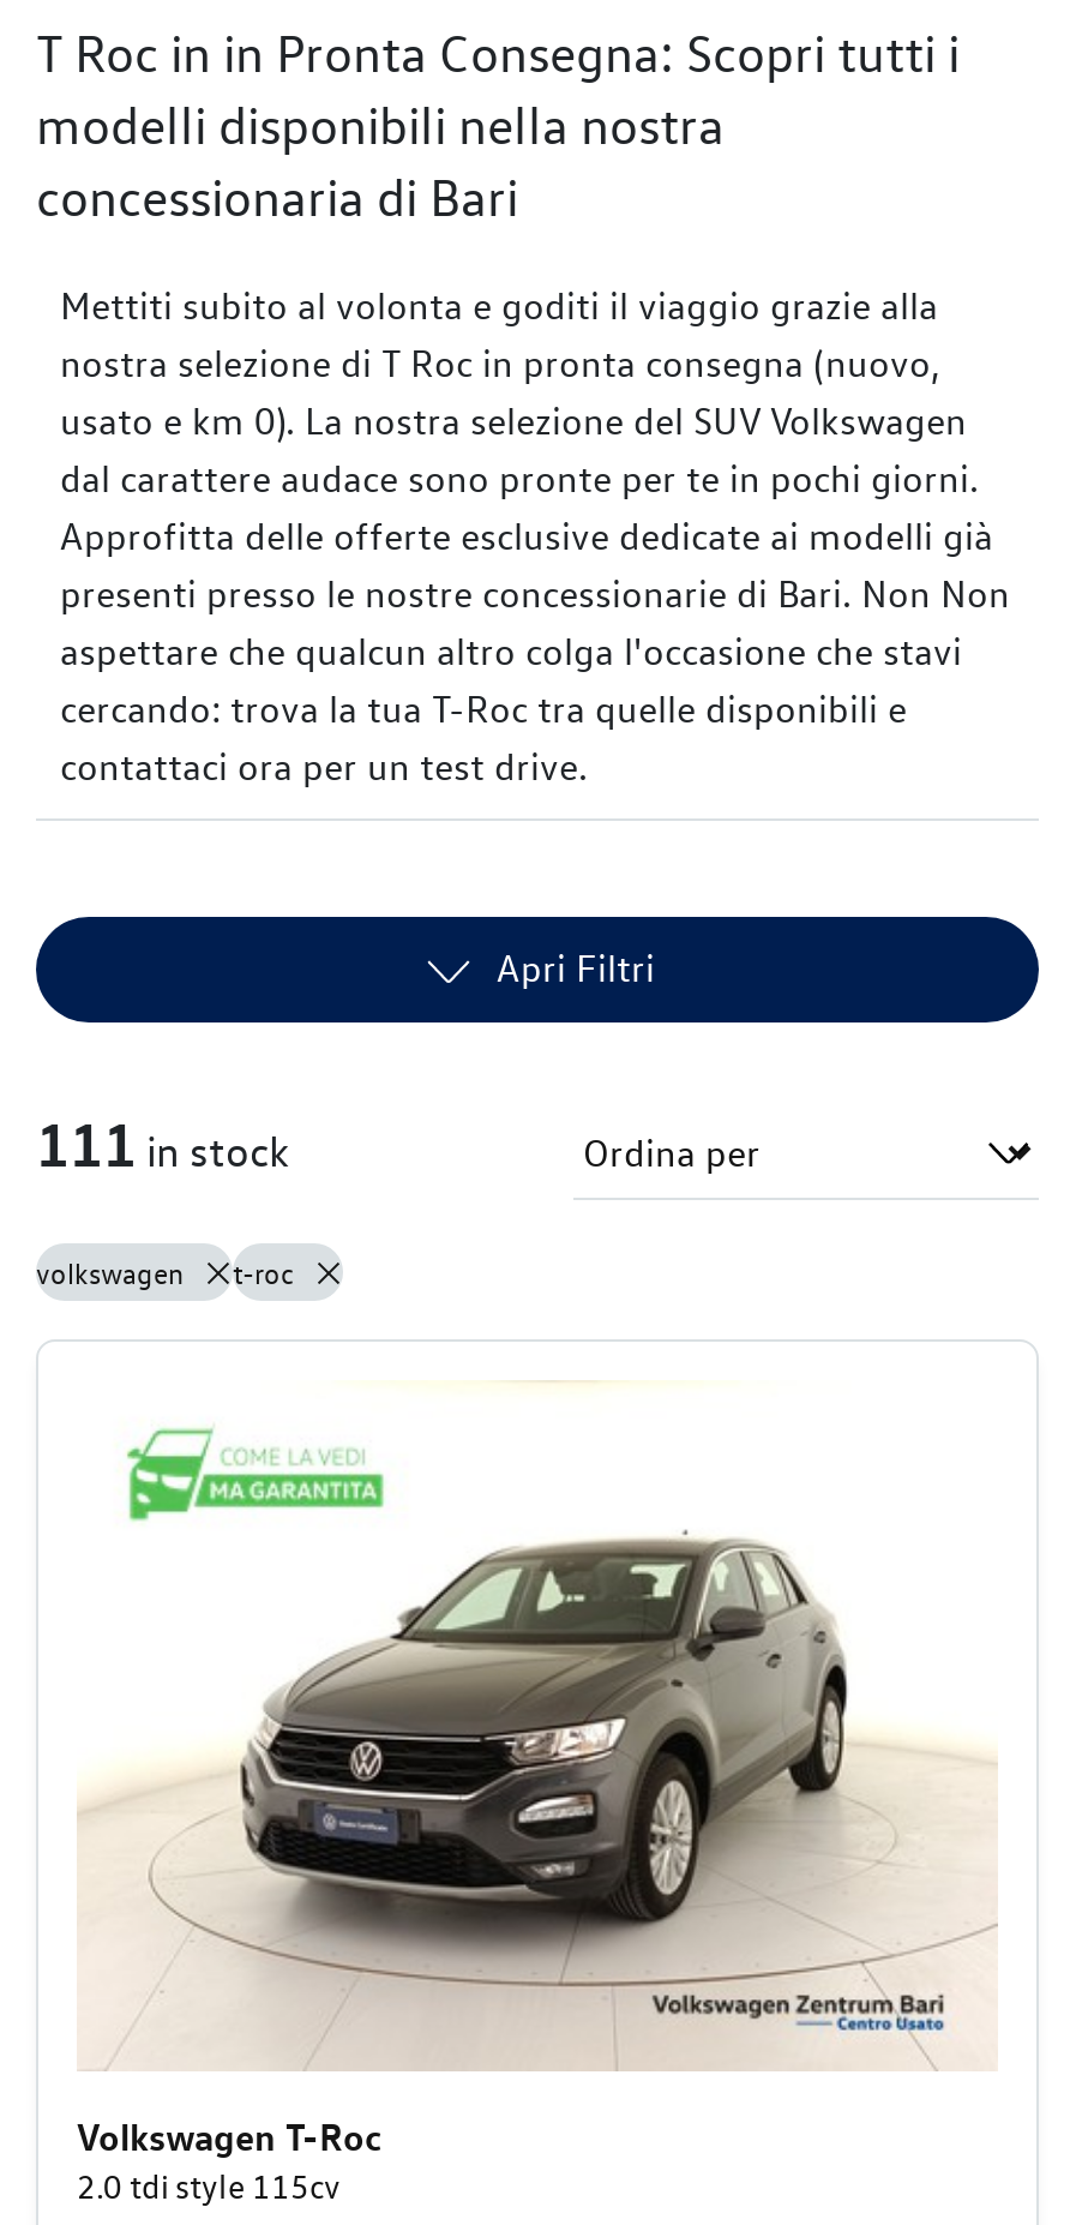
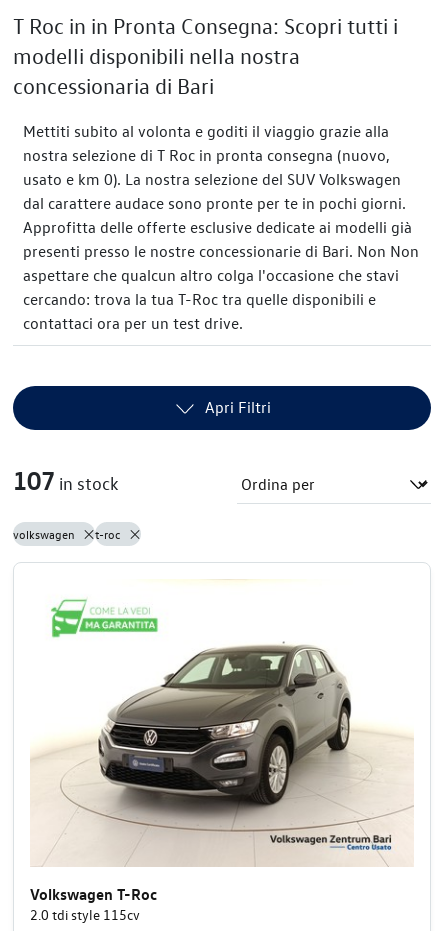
[36,1104,290,1181] 111 in stock -> [13,464,119,496] 107 in stock

